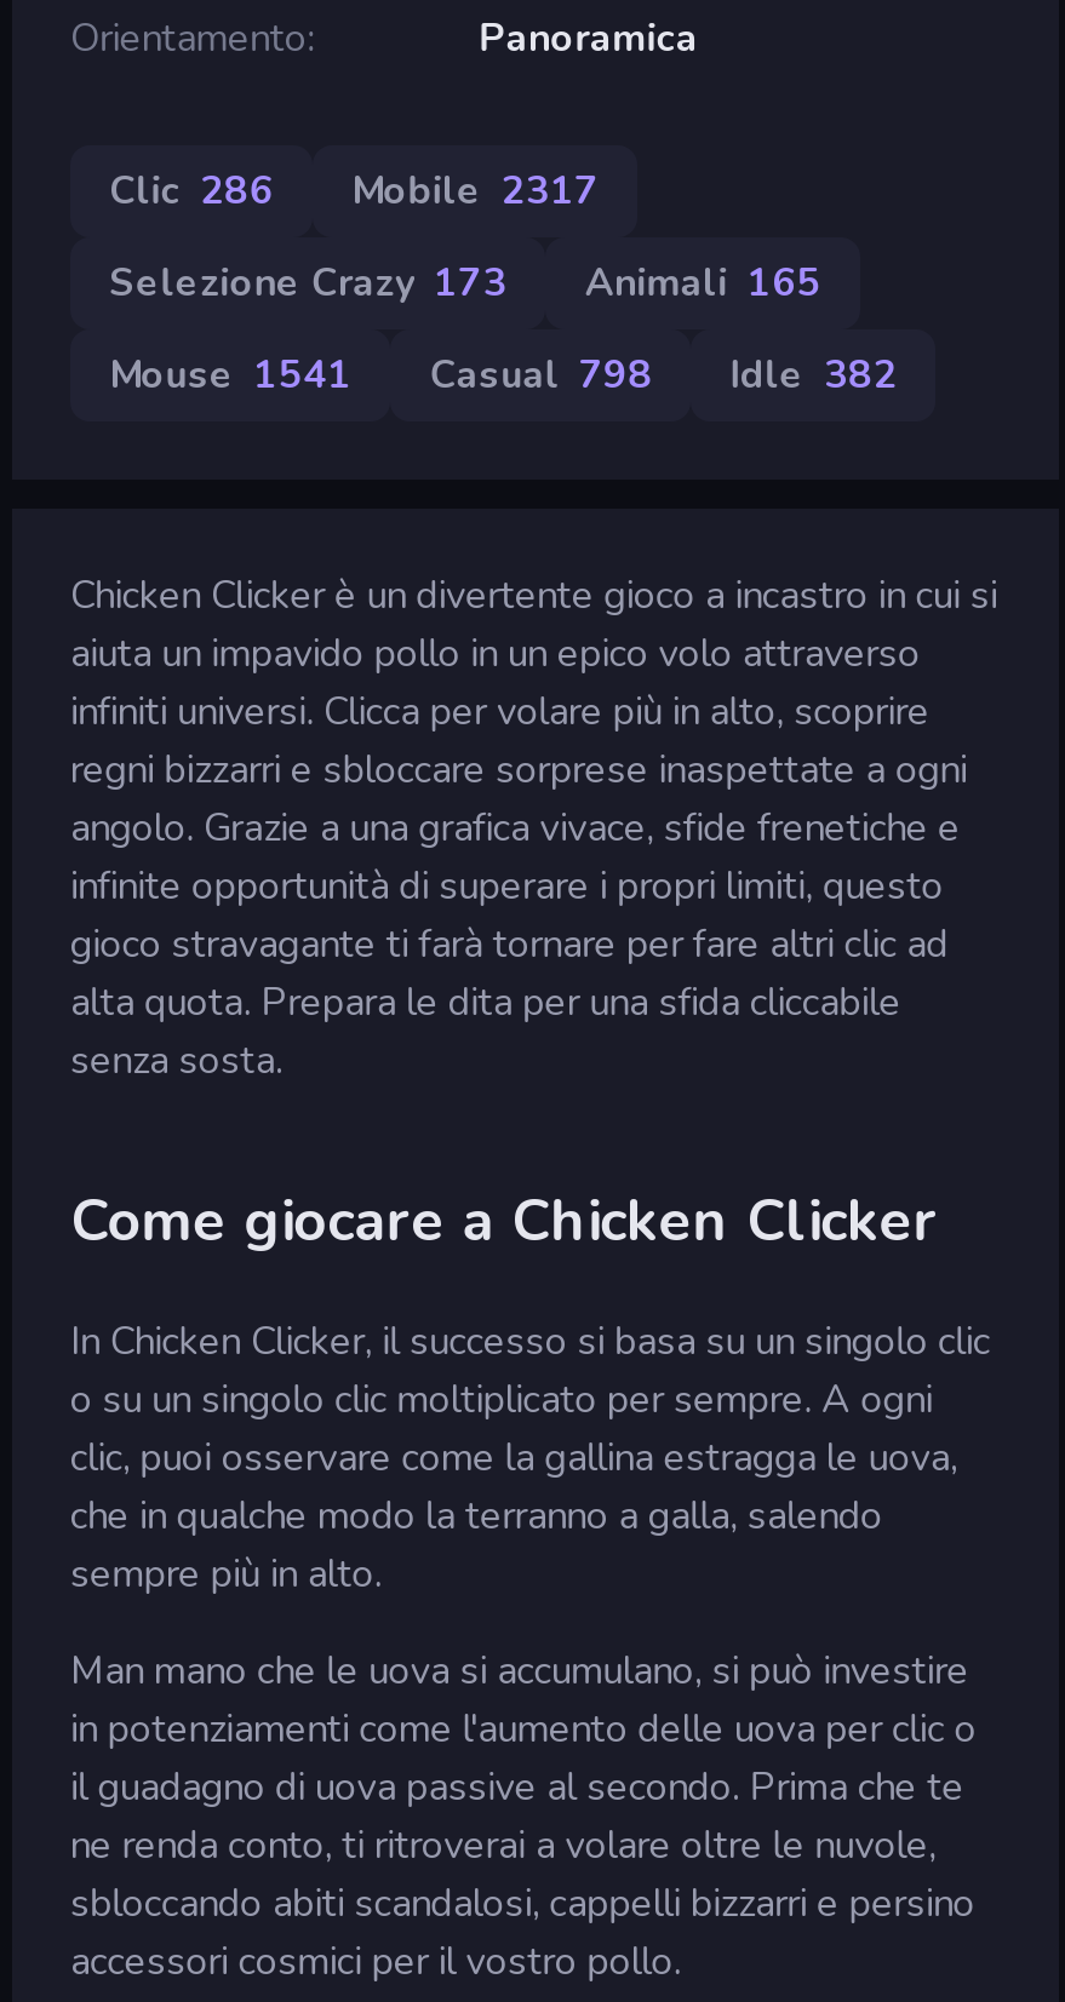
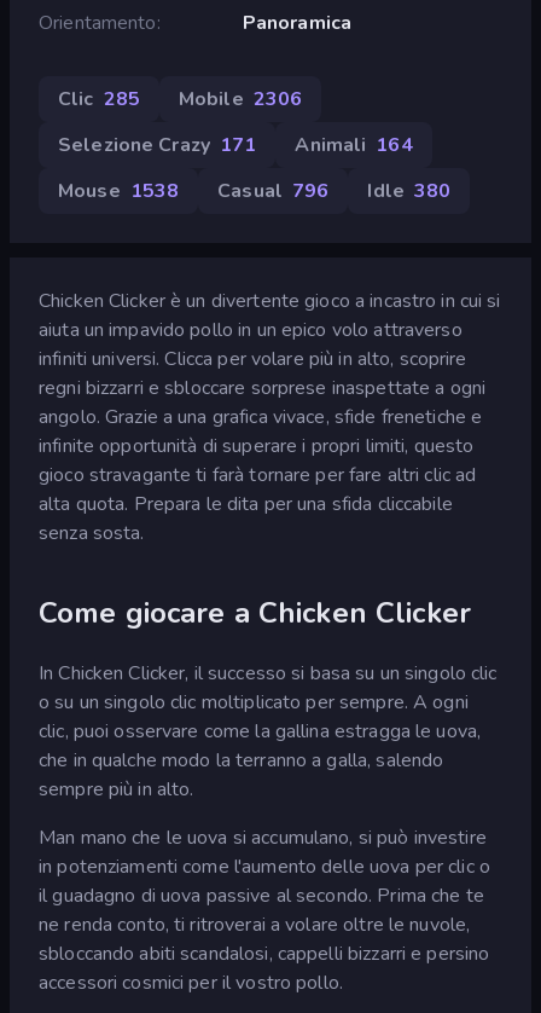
[109,164,274,218] Clic 286 -> [58,86,140,112] Clic 285
[351,164,599,218] Mobile 2317 -> [179,86,302,112] Mobile 2306
[109,256,507,310] Selezione Crazy 173 -> [58,132,256,158] Selezione Crazy 171
[585,256,821,310] Animali 165 -> [295,132,413,158] Animali 164
[109,348,352,402] Mouse 1541 -> [58,177,179,204] Mouse 1538
[429,348,653,402] Casual 798 -> [218,177,329,204] Casual 796
[730,348,897,402] Idle 382 -> [368,177,451,204] Idle 380

